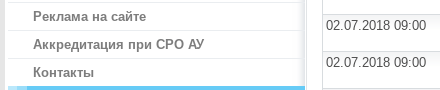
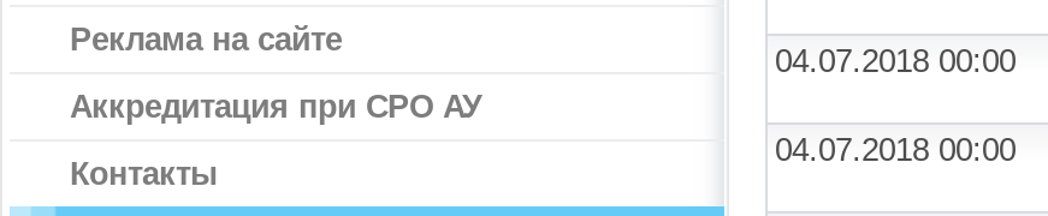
[326,18,426,33] 02.07.2018 09:00 -> [775,43,1016,79] 04.07.2018 00:00
[326,55,426,70] 02.07.2018 09:00 -> [775,132,1016,168] 04.07.2018 00:00

